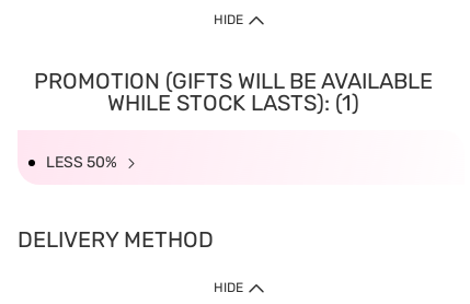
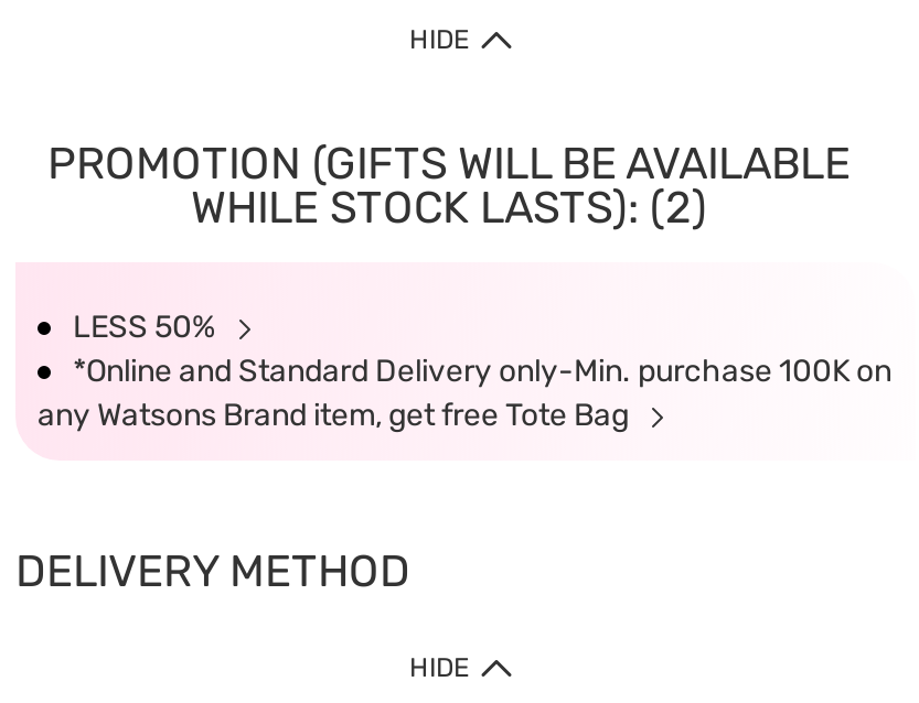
[107,90,359,116] WHILE STOCK LASTS): (1) -> [191,181,707,234] WHILE STOCK LASTS): (2)
none -> [38,353,891,434] *Online and Standard Delivery only-Min. purchase 100K on | any Watsons Brand item, get free Tote Bag

